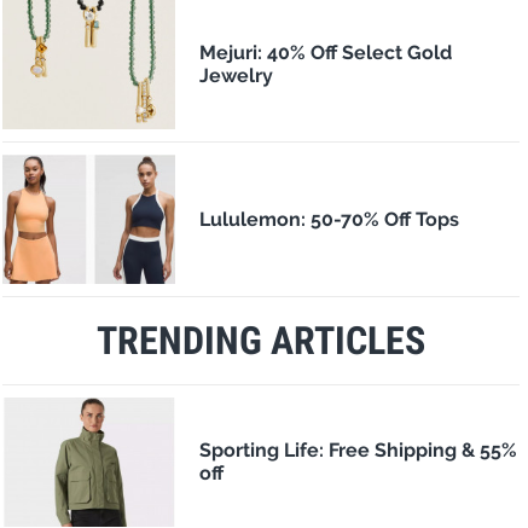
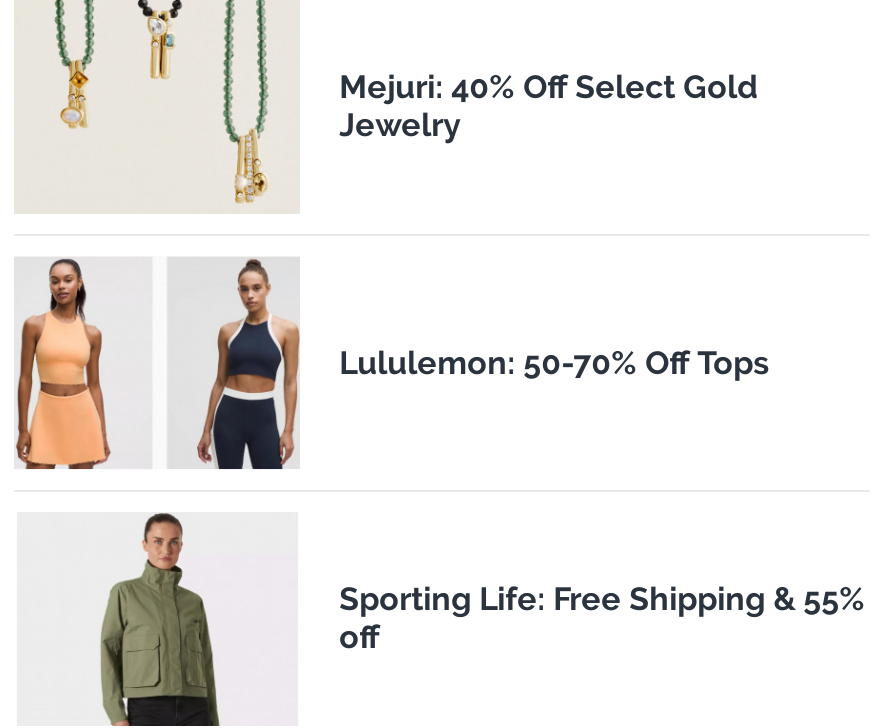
[97,317,425,363] TRENDING ARTICLES -> none

